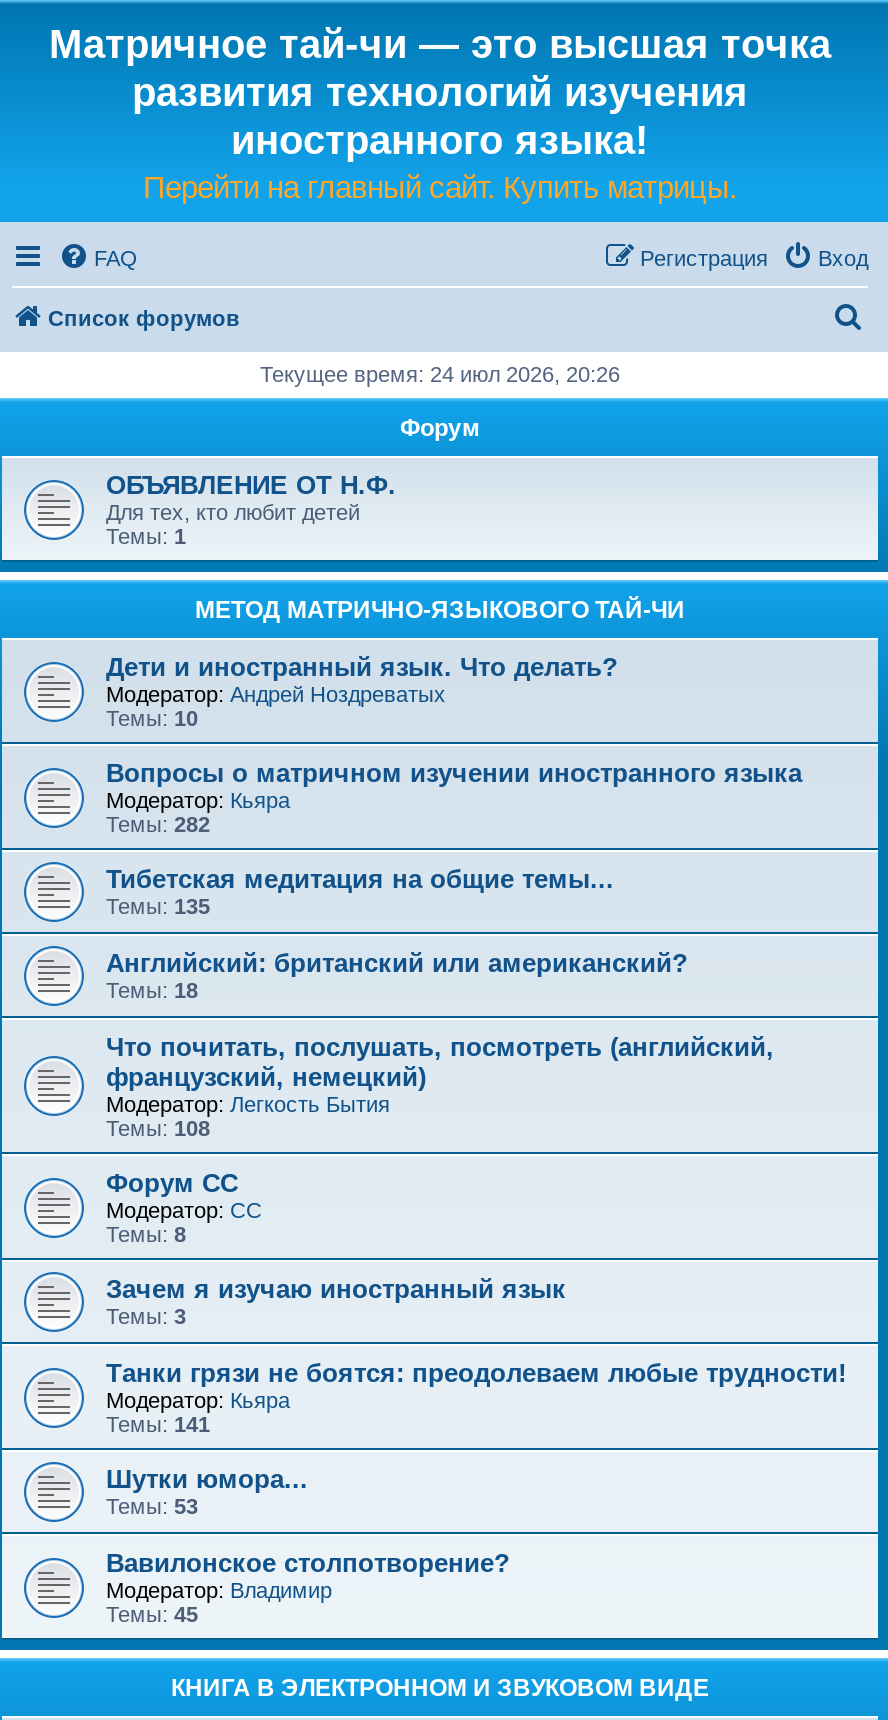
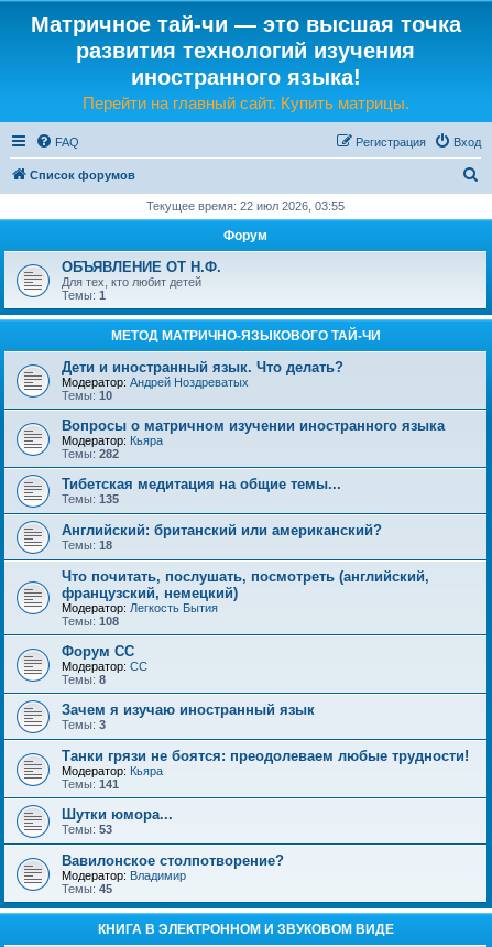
[260,362,620,386] Текущее время: 24 июл 2026, 20:26 -> [146,199,345,213] Текущее время: 22 июл 2026, 03:55

